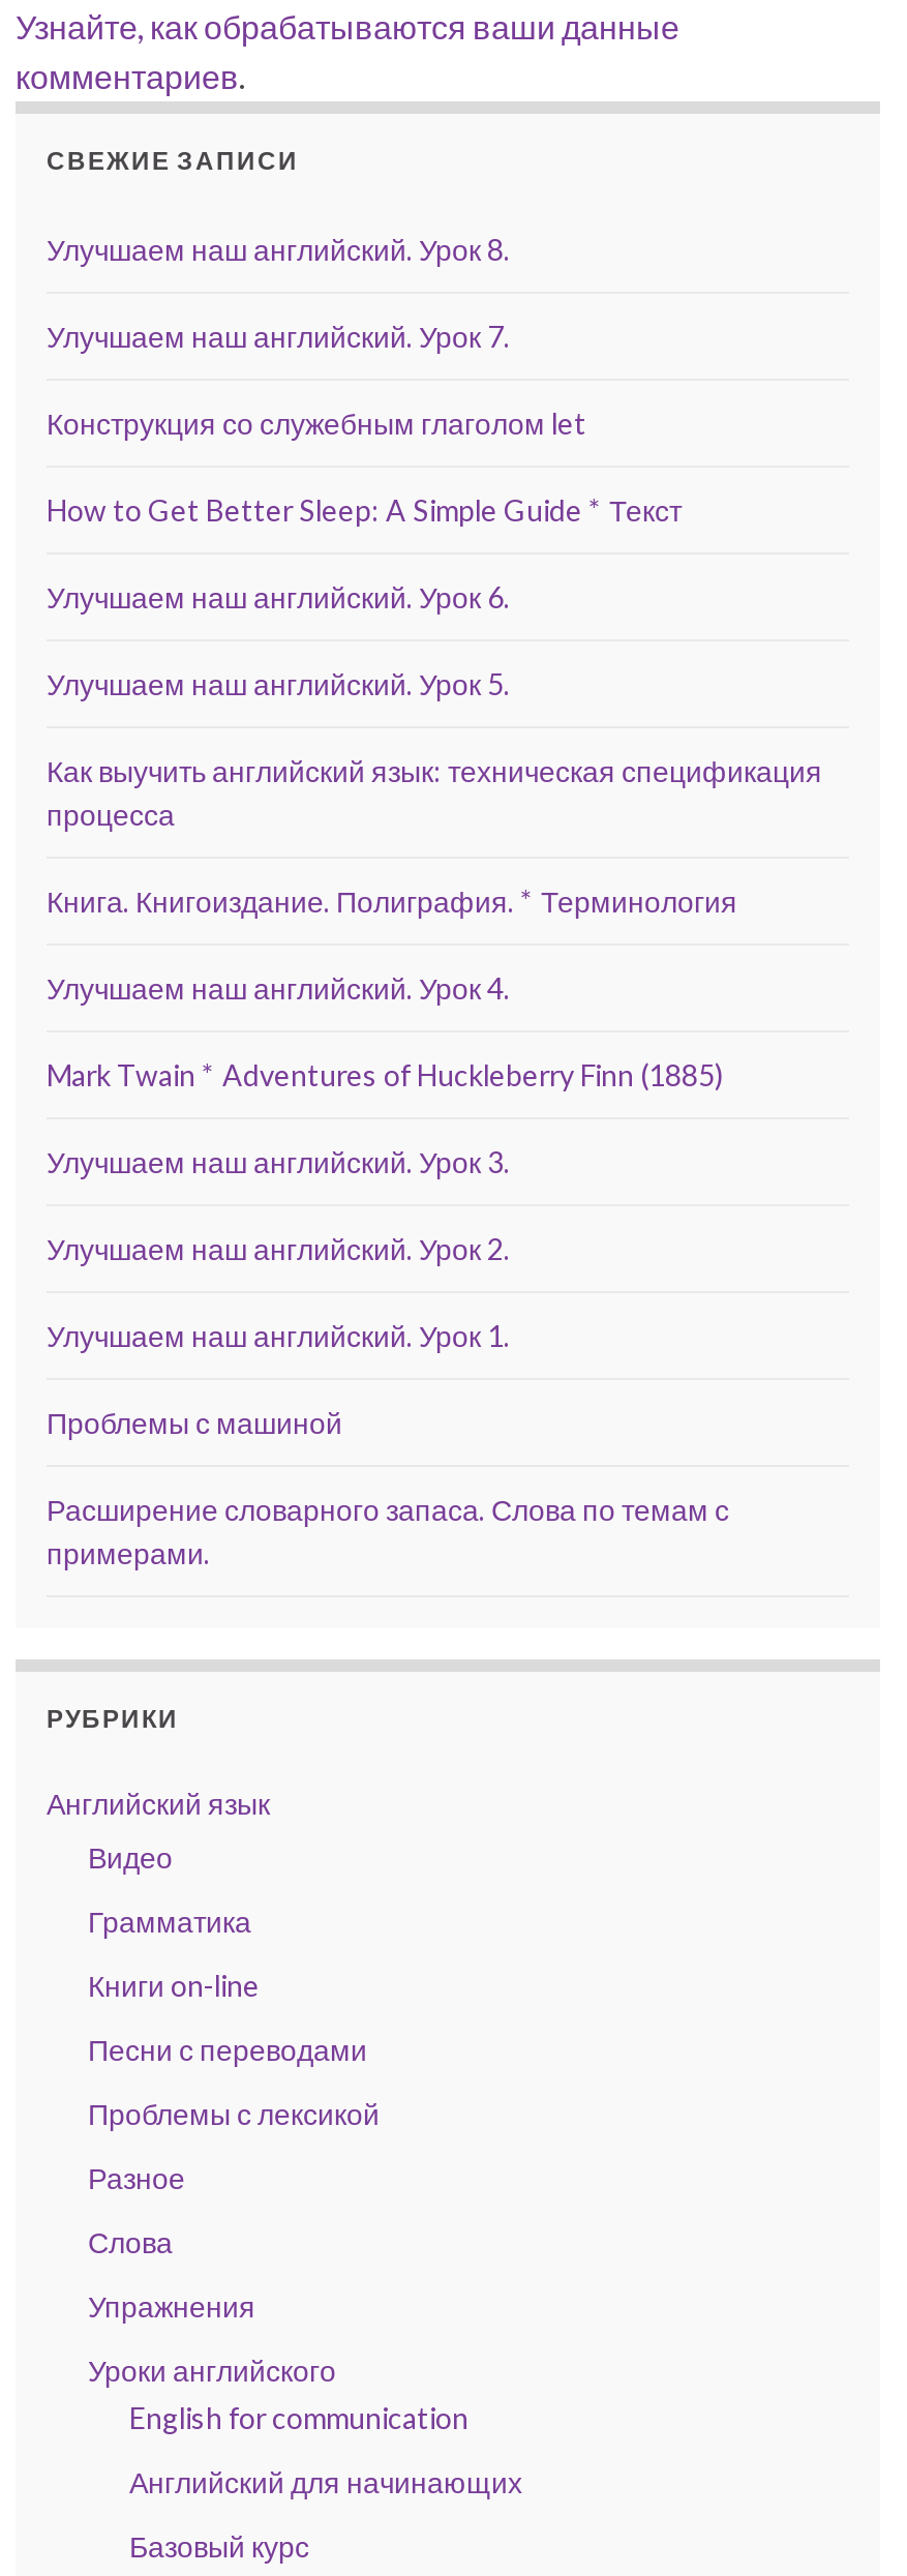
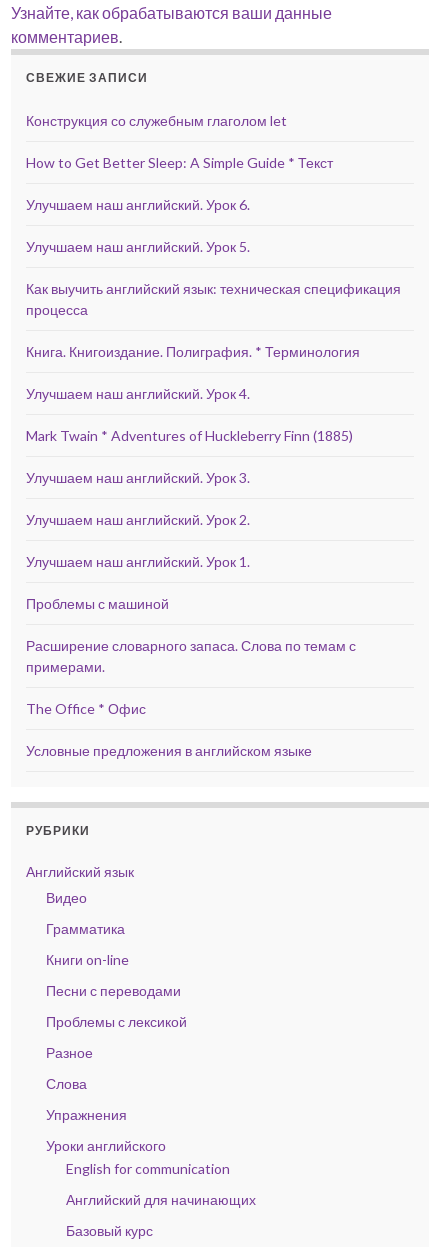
[47,231,510,353] Улучшаем наш английский. Урок 8. | Улучшаем наш английский. Урок 7. -> none
moved [47,405,822,1570] -> [26,112,401,675]: Конструкция со служебным глаголом let | How to Get Better Sleep: A Simple Guide * Текст | Улучшаем наш английский. Урок 6. | ... | Расширение словарного запаса. Слова по темам с | примерами.
none -> [26,700,312,759] The Office * Офис | Условные предложения в английском языке

